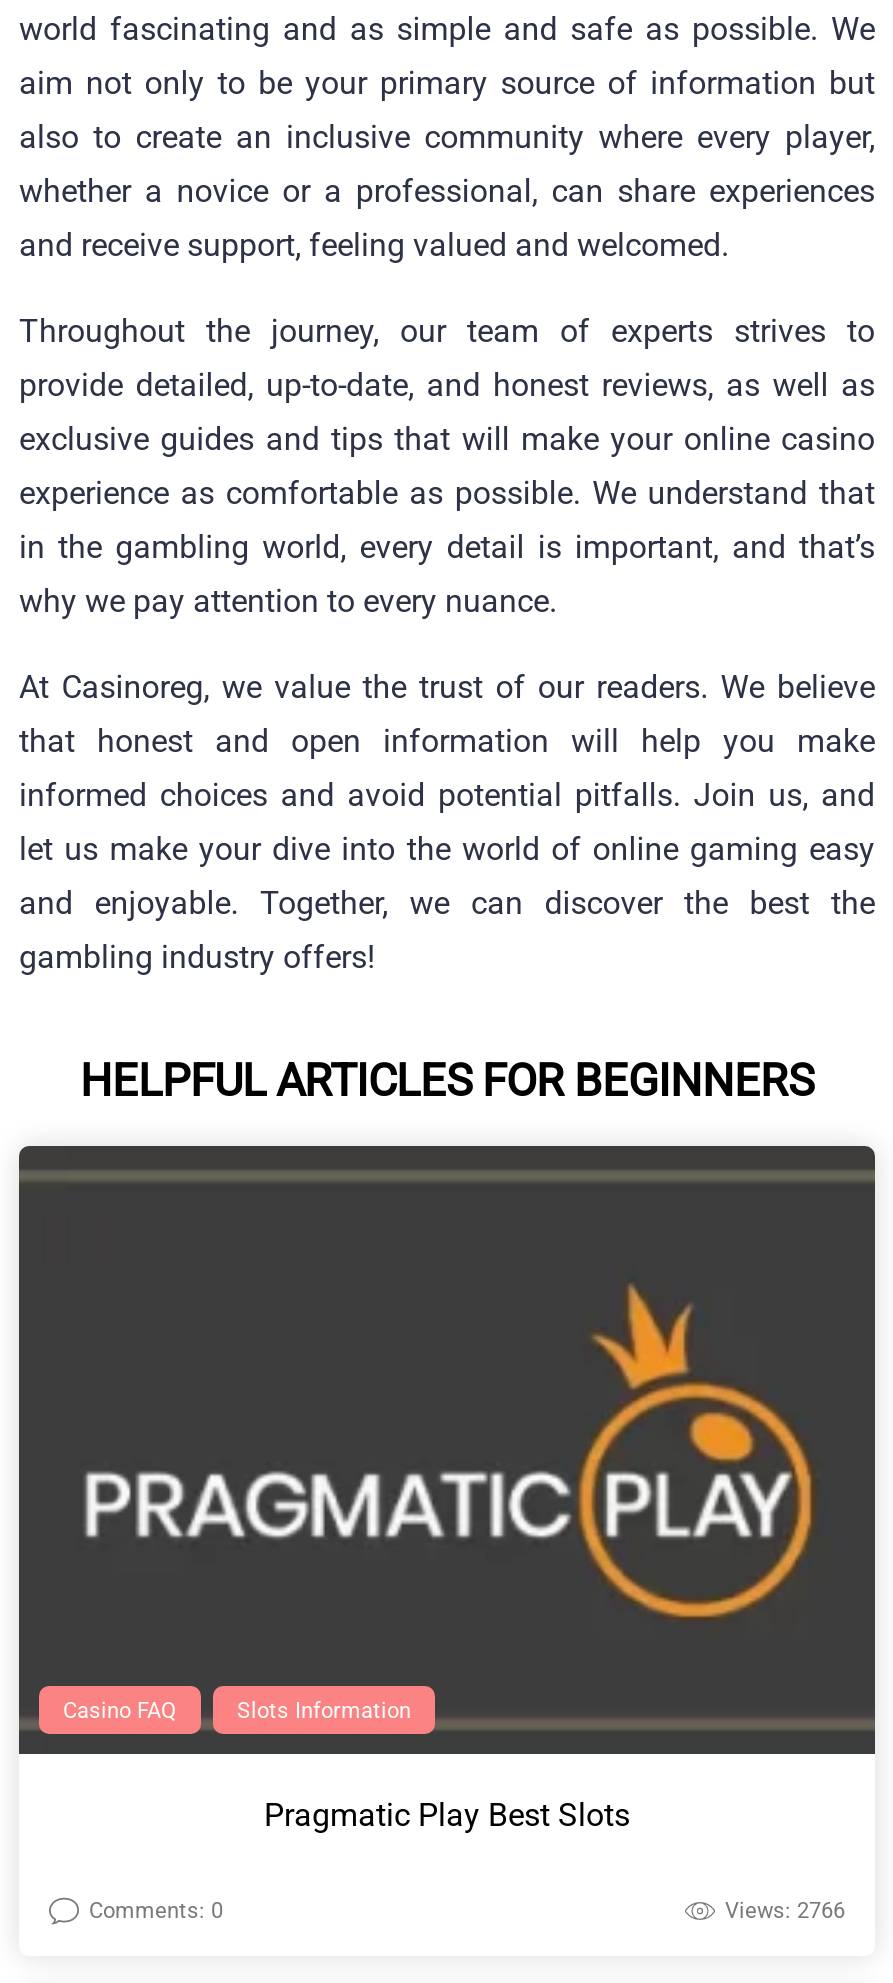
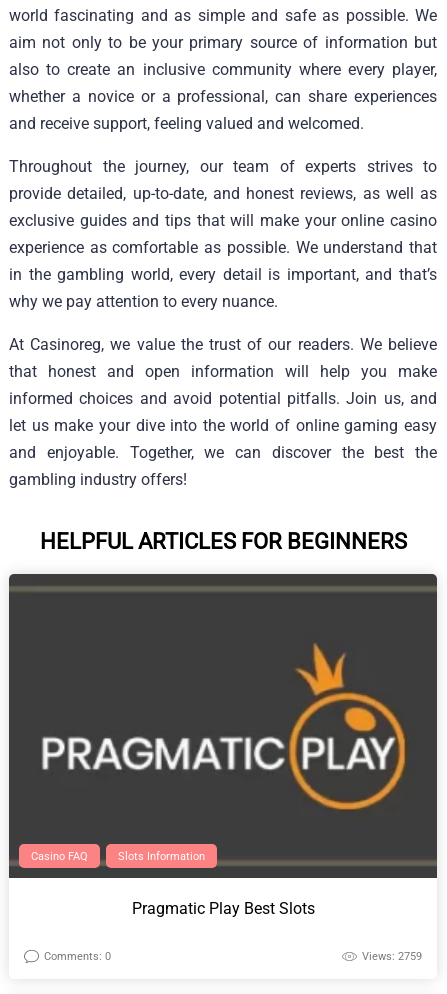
[725,1899,845,1925] Views: 2766 -> [362,950,422,963] Views: 2759

